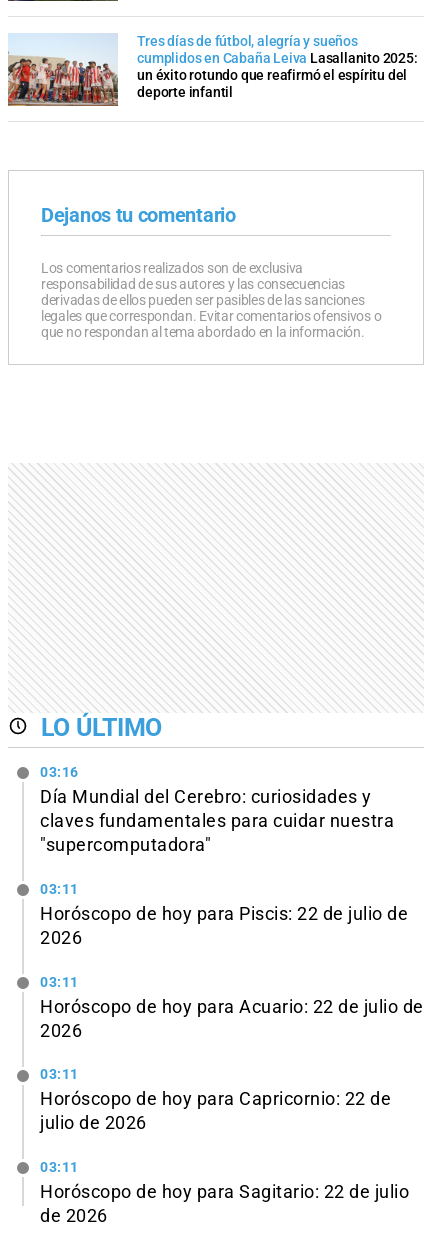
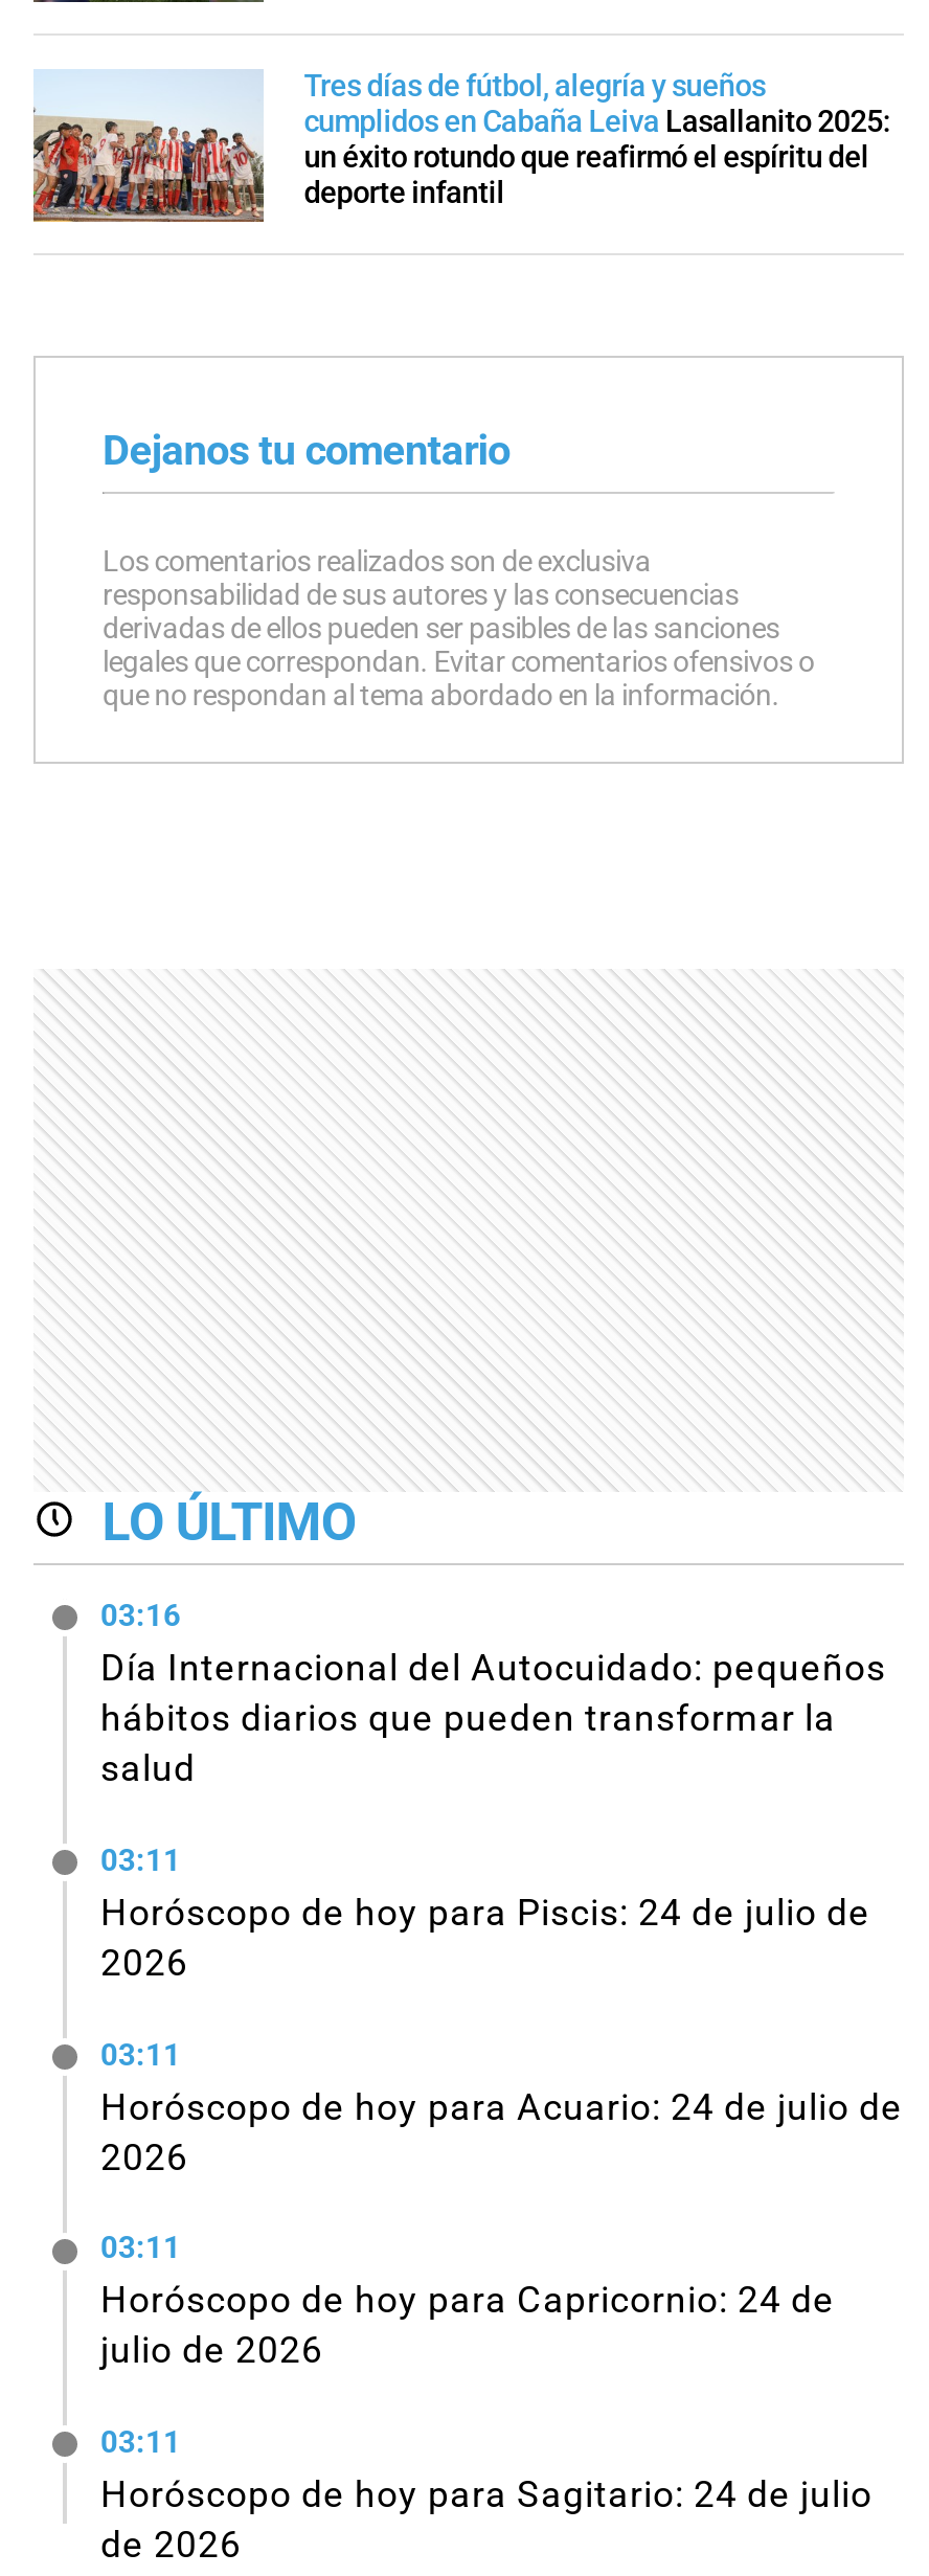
[40,787,394,855] Día Mundial del Cerebro: curiosidades y | claves fundamentales para cuidar nuestra | "supercomputadora" -> [100,1647,886,1789] Día Internacional del Autocuidado: pequeños | hábitos diarios que pueden transformar la | salud
[40,904,408,924] Horóscopo de hoy para Piscis: 22 de julio de -> [100,1891,870,1933] Horóscopo de hoy para Piscis: 24 de julio de
[40,997,423,1017] Horóscopo de hoy para Acuario: 22 de julio de -> [100,2085,903,2127] Horóscopo de hoy para Acuario: 24 de julio de
[40,1089,391,1109] Horóscopo de hoy para Capricornio: 22 de -> [100,2280,835,2322] Horóscopo de hoy para Capricornio: 24 de
[40,1182,409,1202] Horóscopo de hoy para Sagitario: 22 de julio -> [100,2474,873,2516] Horóscopo de hoy para Sagitario: 24 de julio

